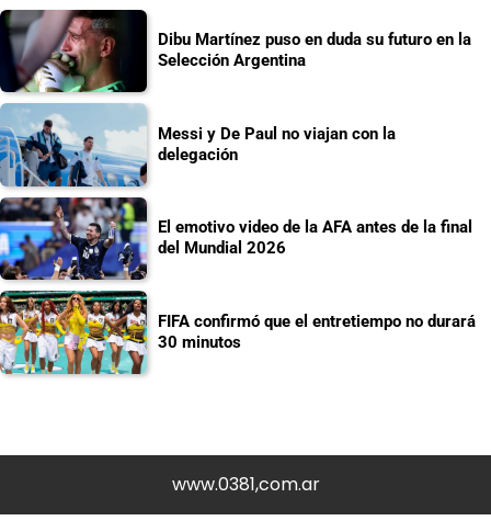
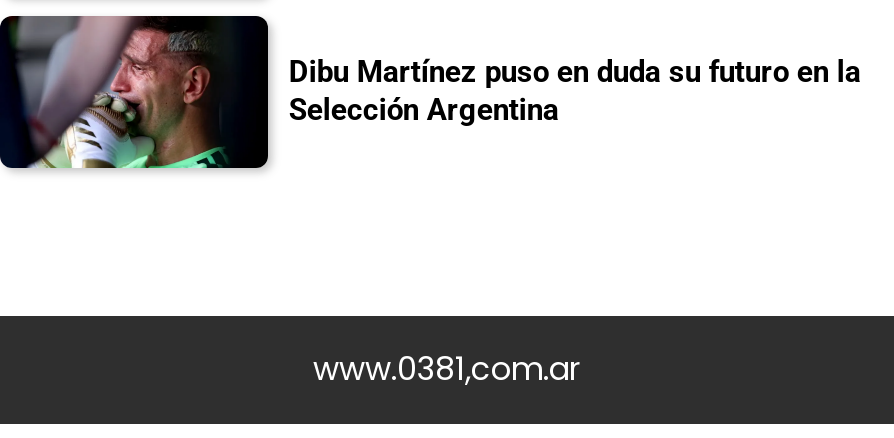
[3,103,396,188] [image] | Messi y De Paul no viajan con la | delegación -> none
[3,196,473,281] [image] | El emotivo video de la AFA antes de la final | del Mundial 2026 -> none
[3,290,476,375] [image] | FIFA confirmó que el entretiempo no durará | 30 minutos -> none

